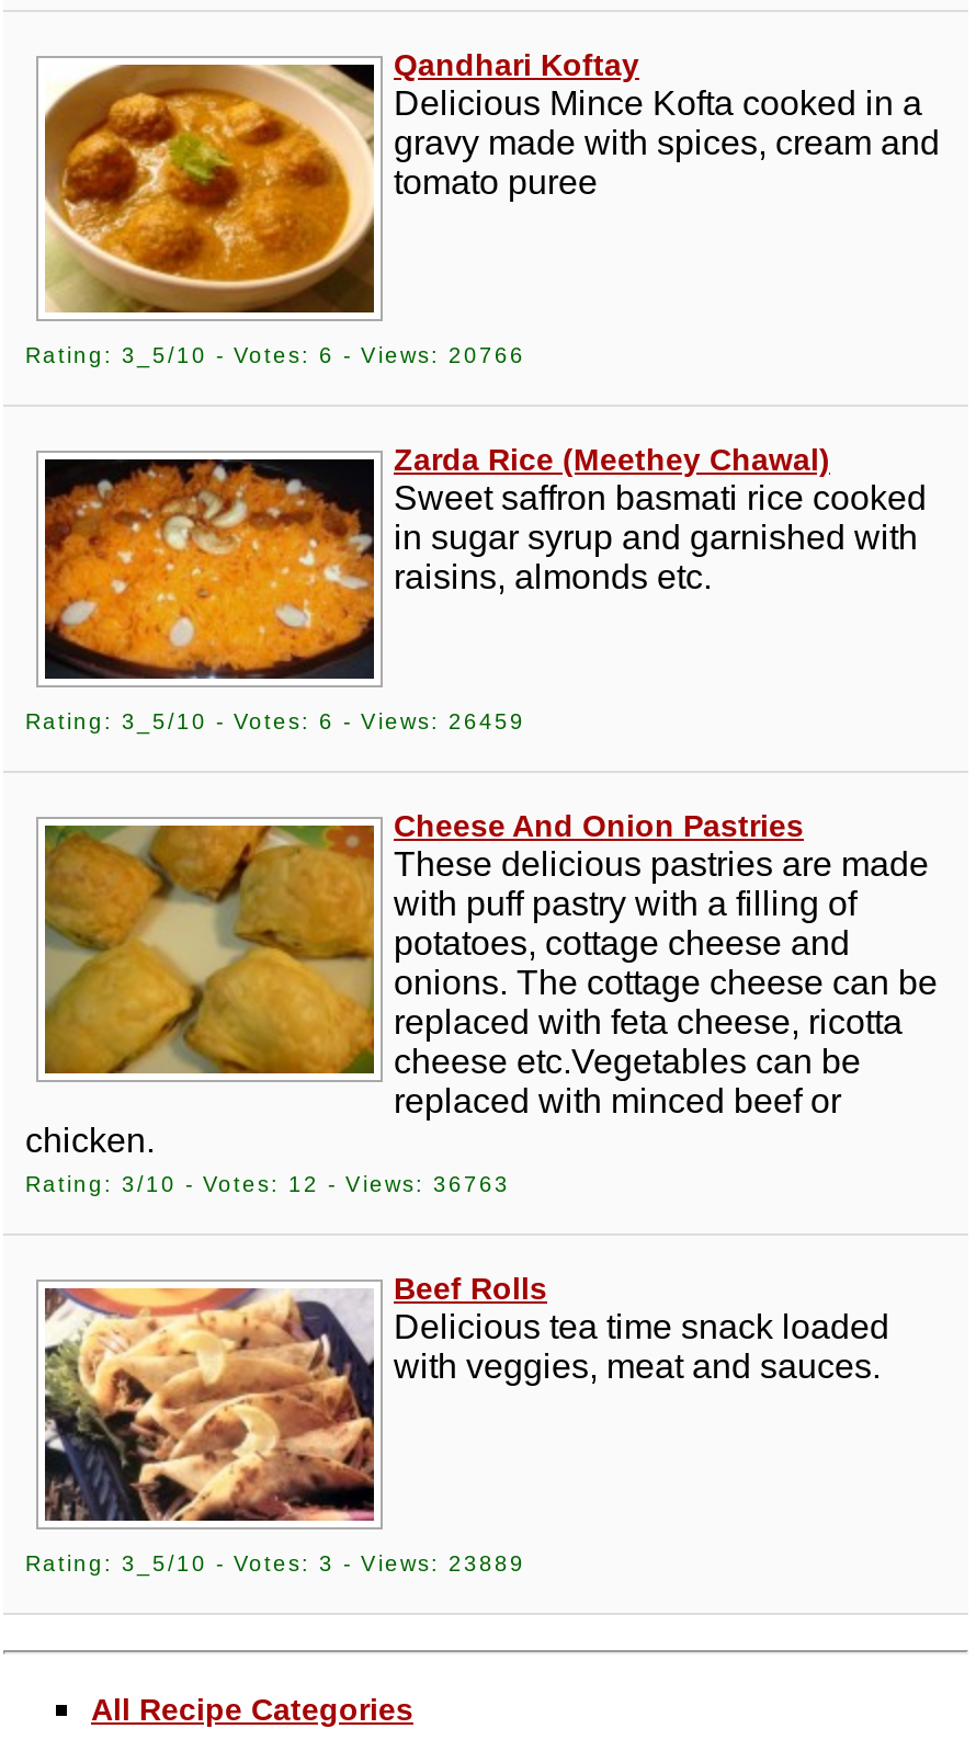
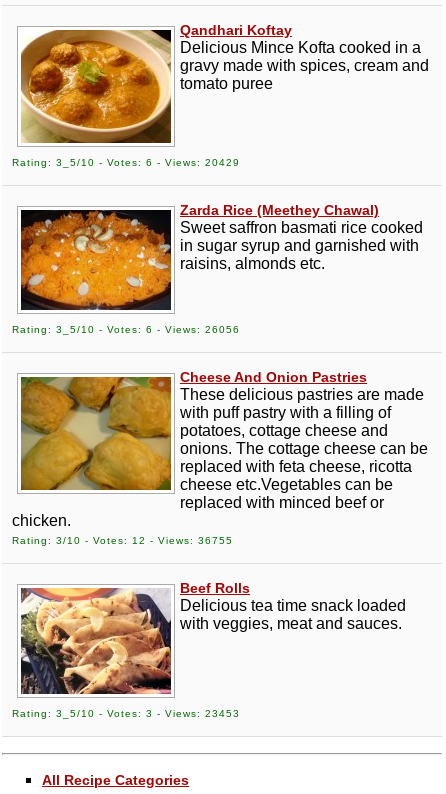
[25,343,525,367] Rating: 3_5/10 - Votes: 6 - Views: 20766 -> [12,157,240,168] Rating: 3_5/10 - Votes: 6 - Views: 20429
[25,709,525,733] Rating: 3_5/10 - Votes: 6 - Views: 26459 -> [12,324,240,335] Rating: 3_5/10 - Votes: 6 - Views: 26056
[25,1172,510,1196] Rating: 3/10 - Votes: 12 - Views: 36763 -> [12,535,233,546] Rating: 3/10 - Votes: 12 - Views: 36755
[25,1551,525,1576] Rating: 3_5/10 - Votes: 3 - Views: 23889 -> [12,708,240,719] Rating: 3_5/10 - Votes: 3 - Views: 23453

